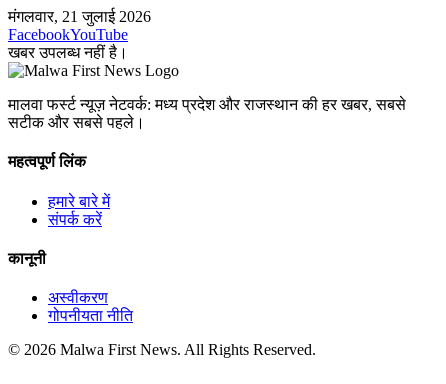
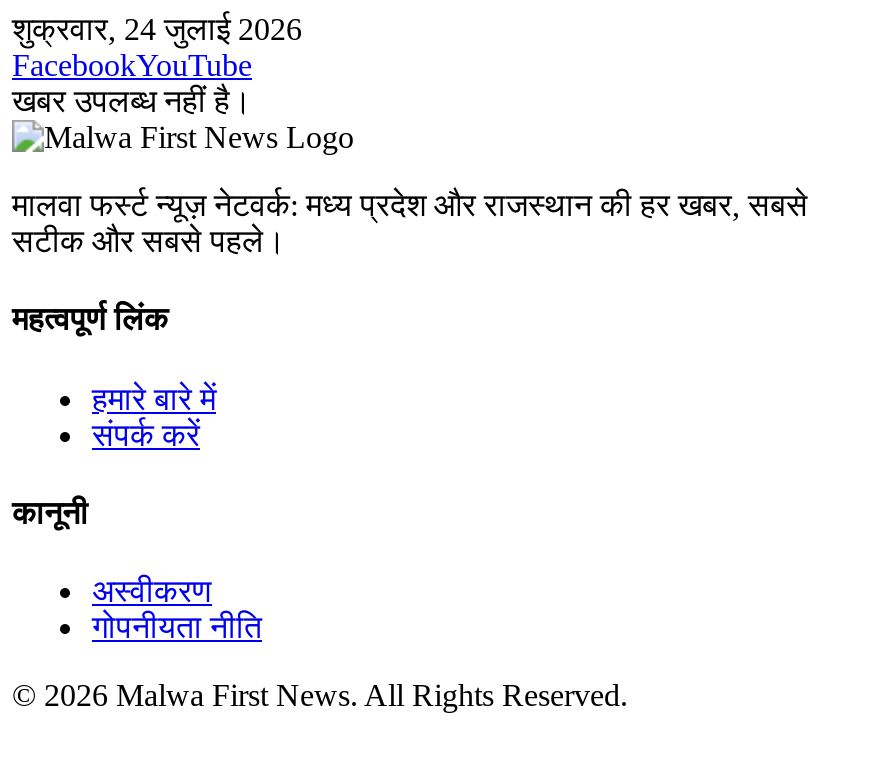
[8,8,151,25] मंगलवार, 21 जुलाई 2026 -> [12,12,302,46] शुक्रवार, 24 जुलाई 2026

